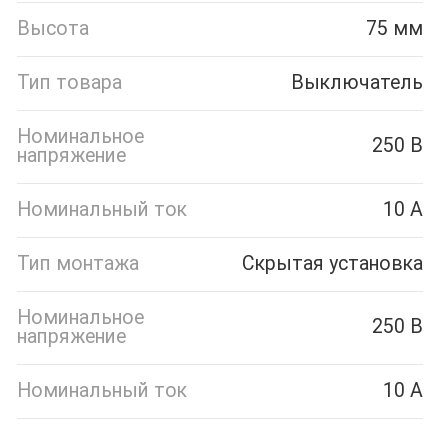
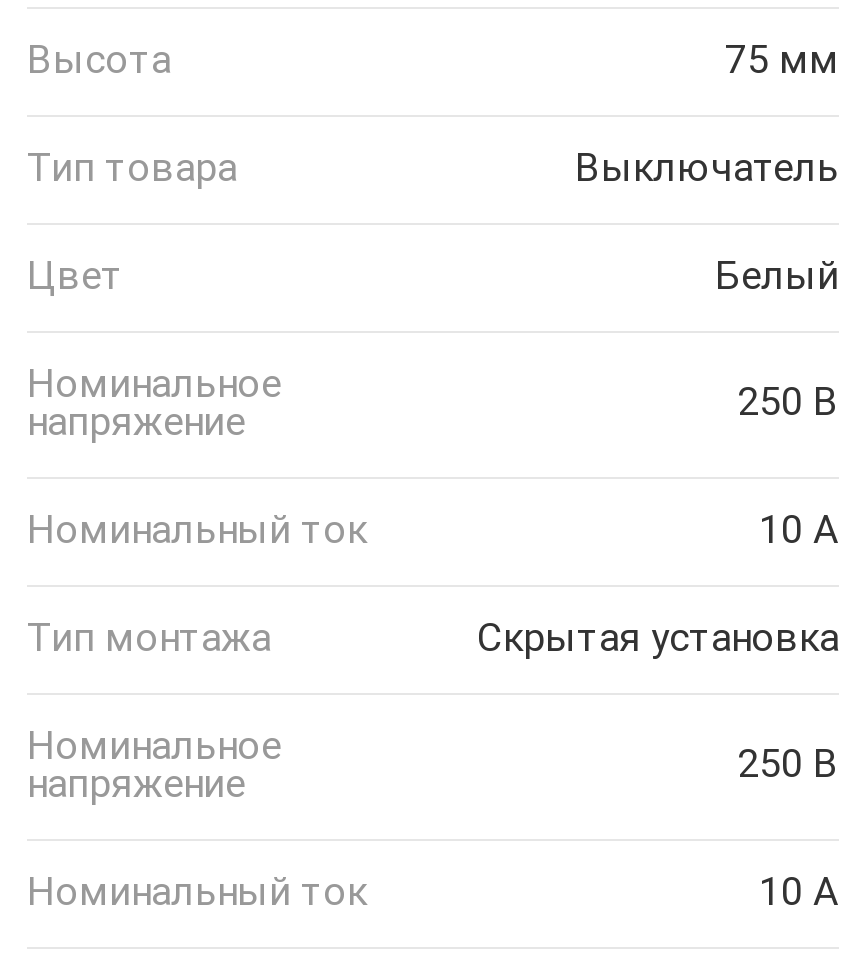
none -> [27,253,839,299] Цвет | Белый

